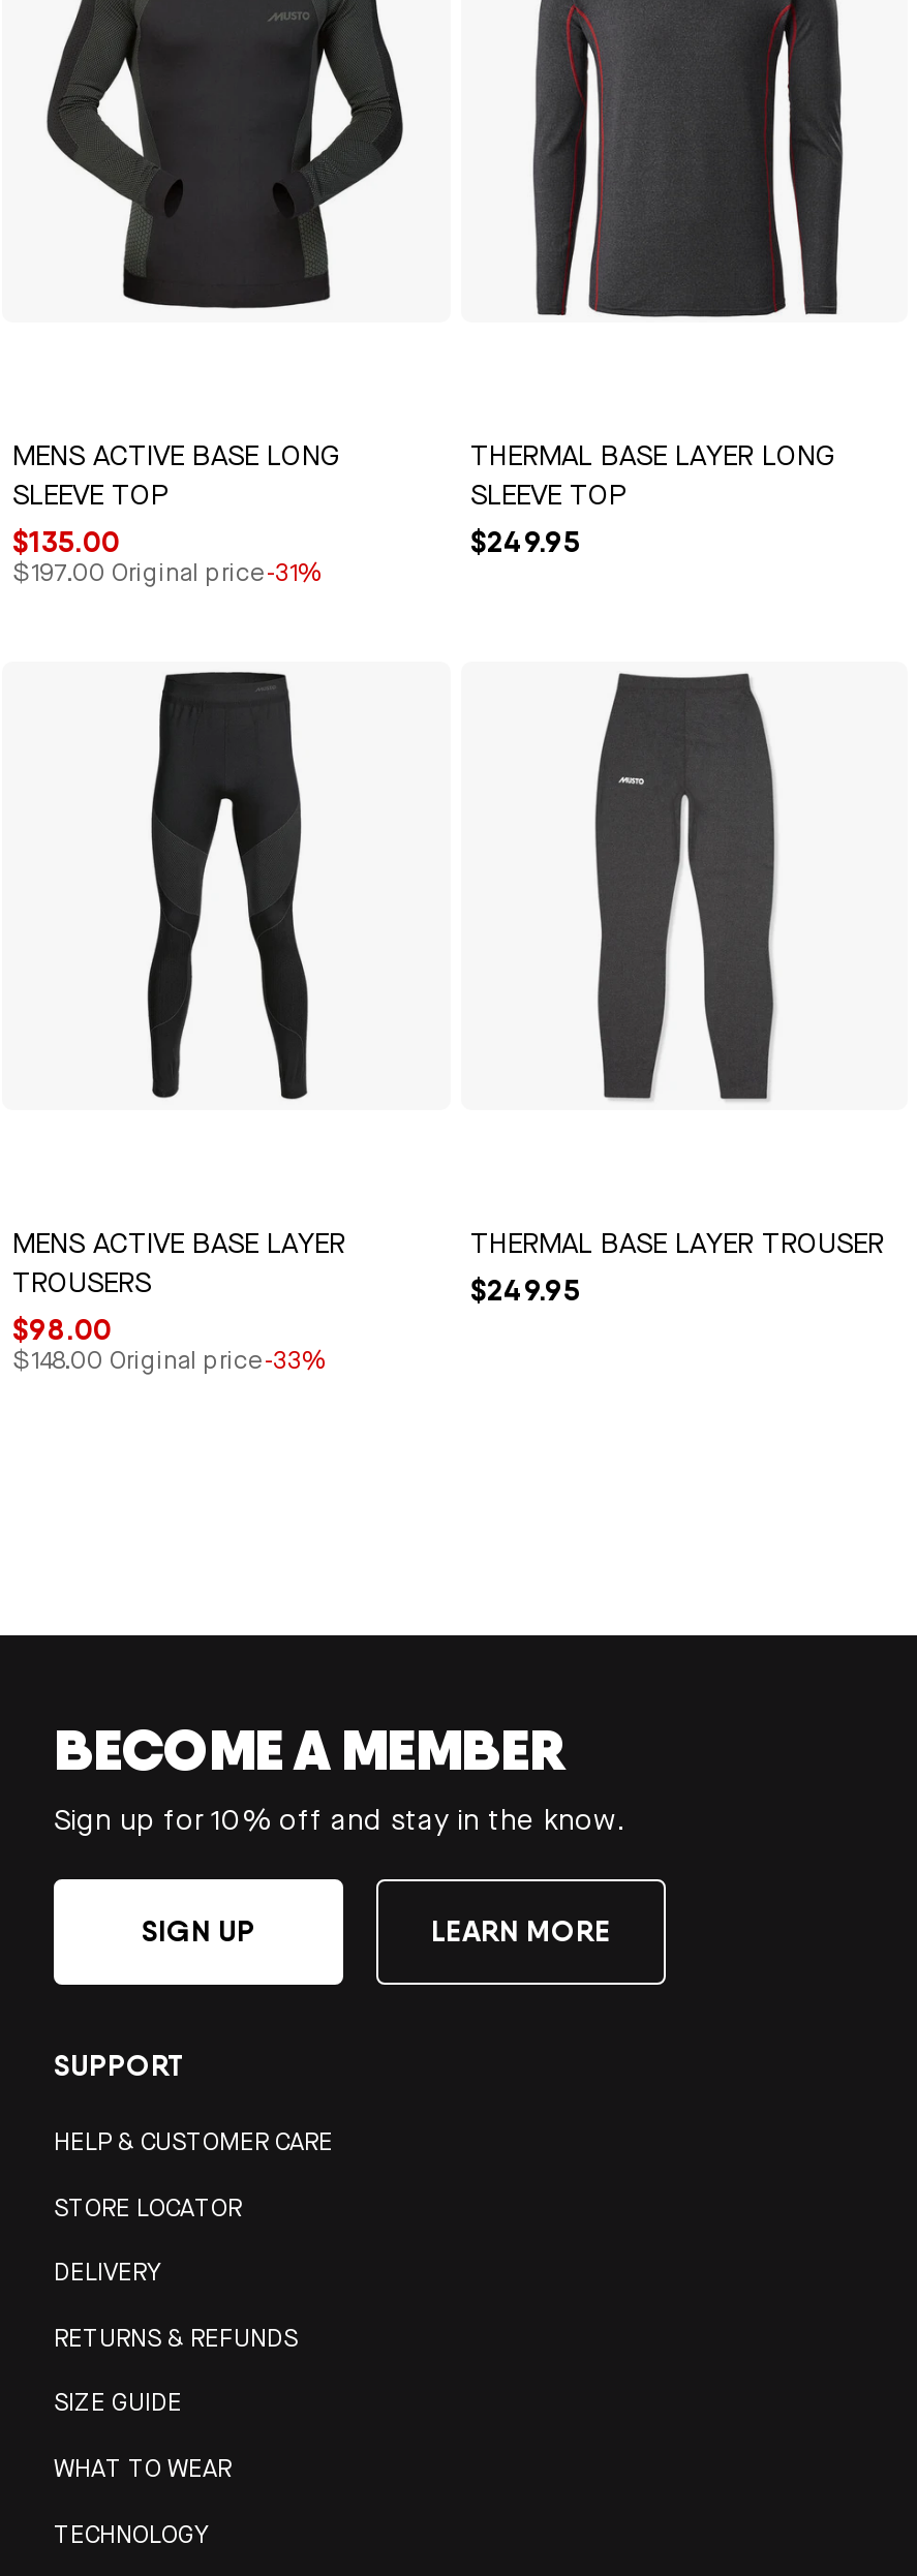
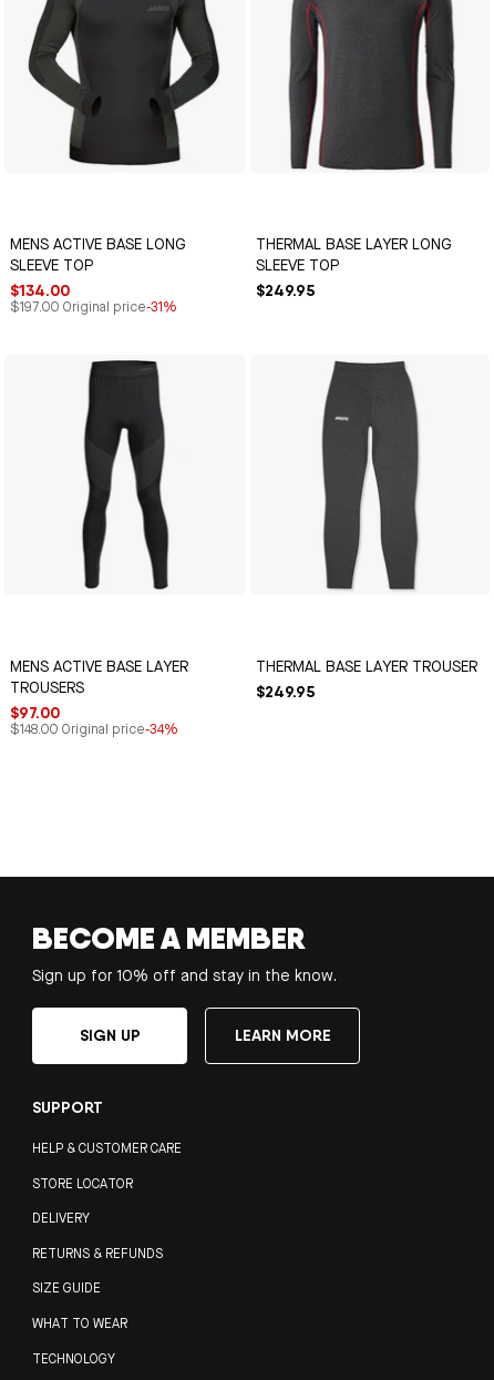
[12,524,120,561] $135.00 -> [10,281,70,301] $134.00
[12,1310,112,1348] $98.00 -> [10,703,60,722] $97.00
[12,1343,329,1376] $148.00 Original price-33% -> [10,720,178,738] $148.00 Original price-34%

